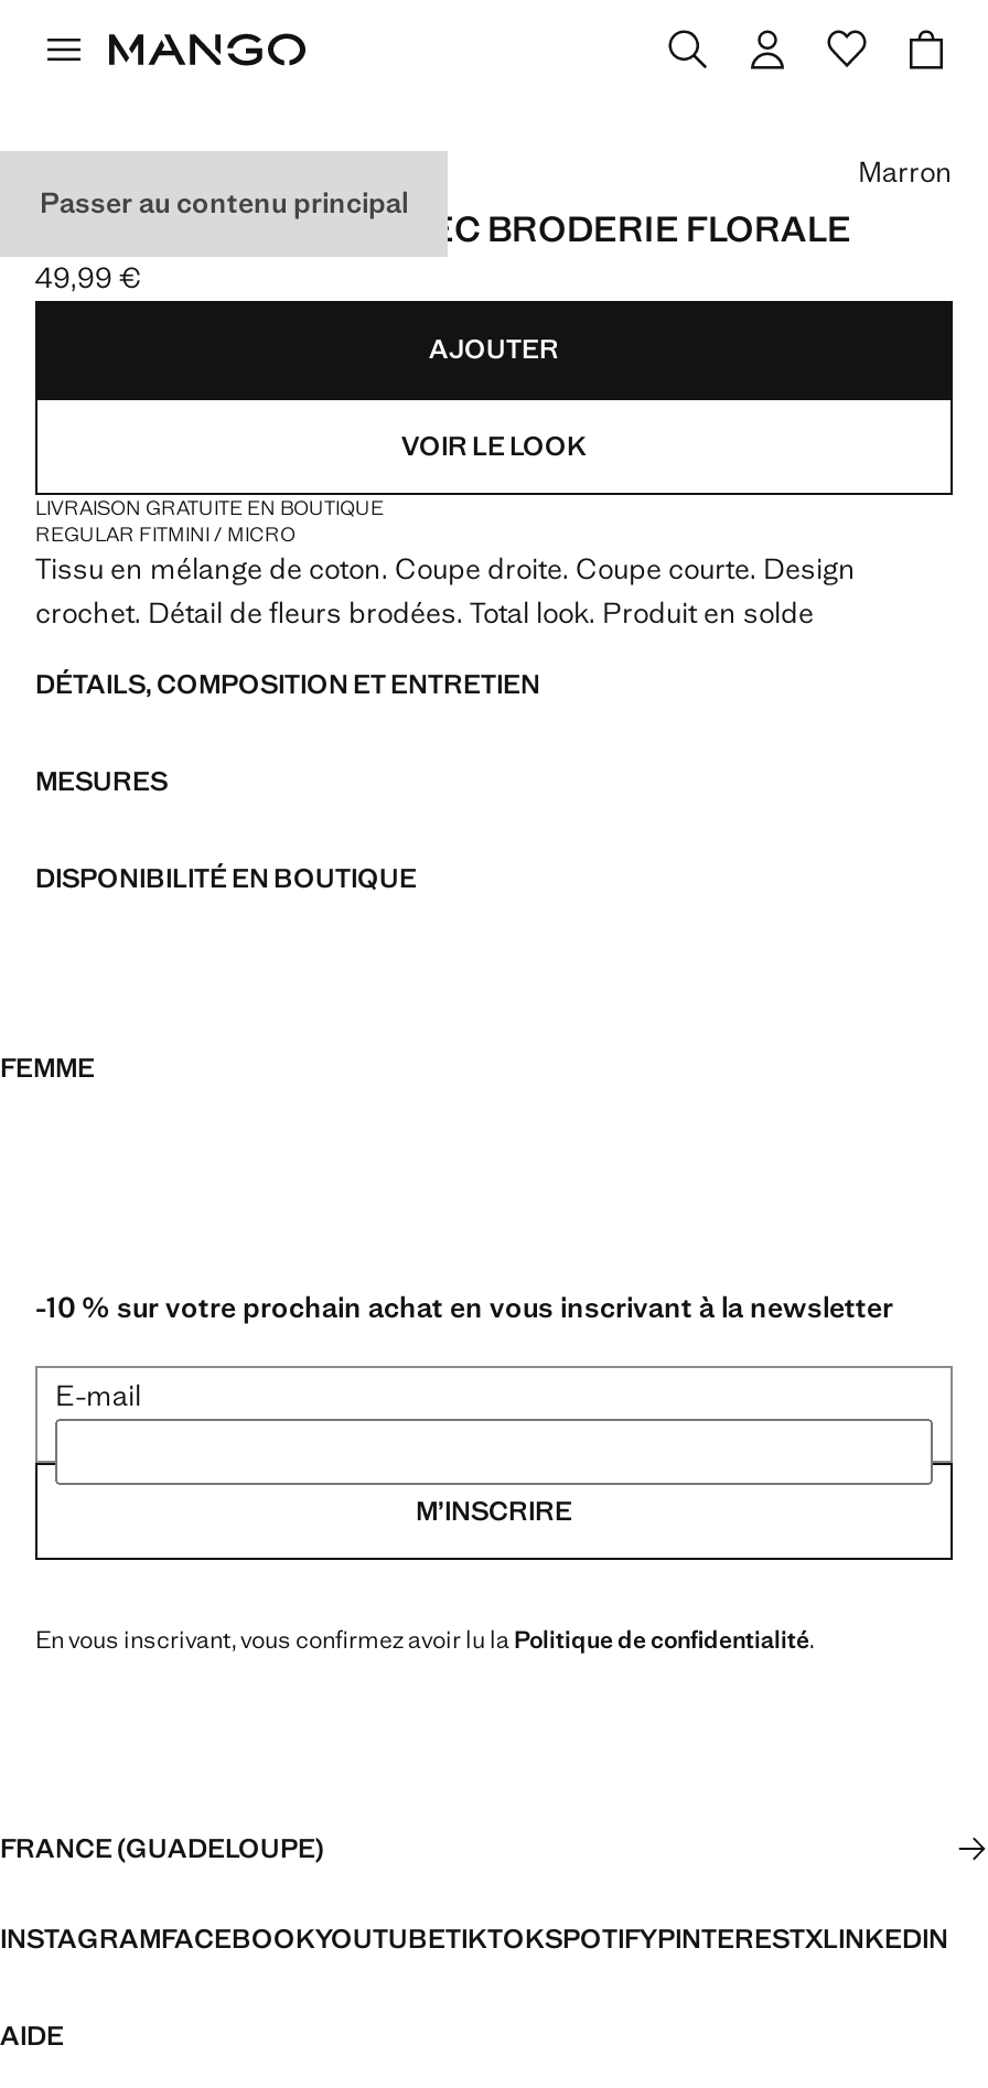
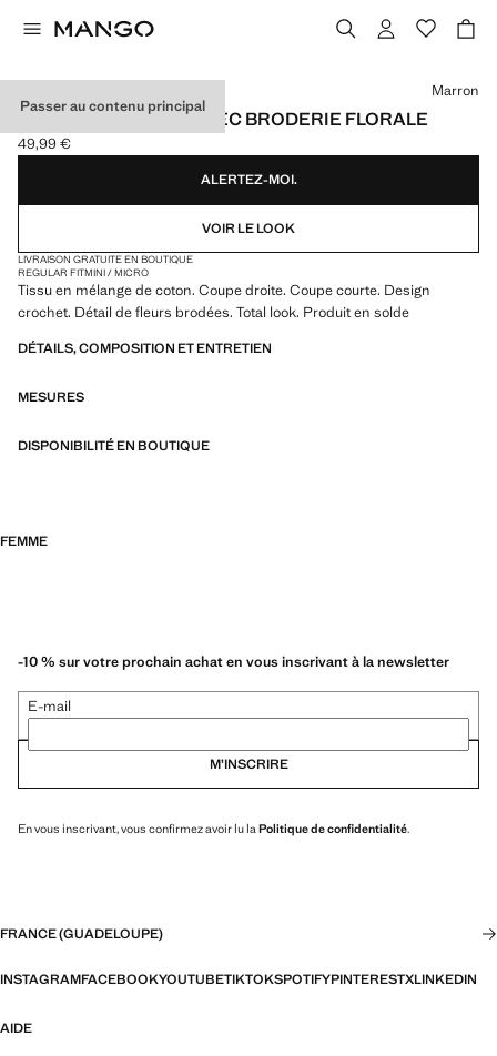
[429,332,559,367] AJOUTER -> [200,171,297,189] ALERTEZ-MOI.

